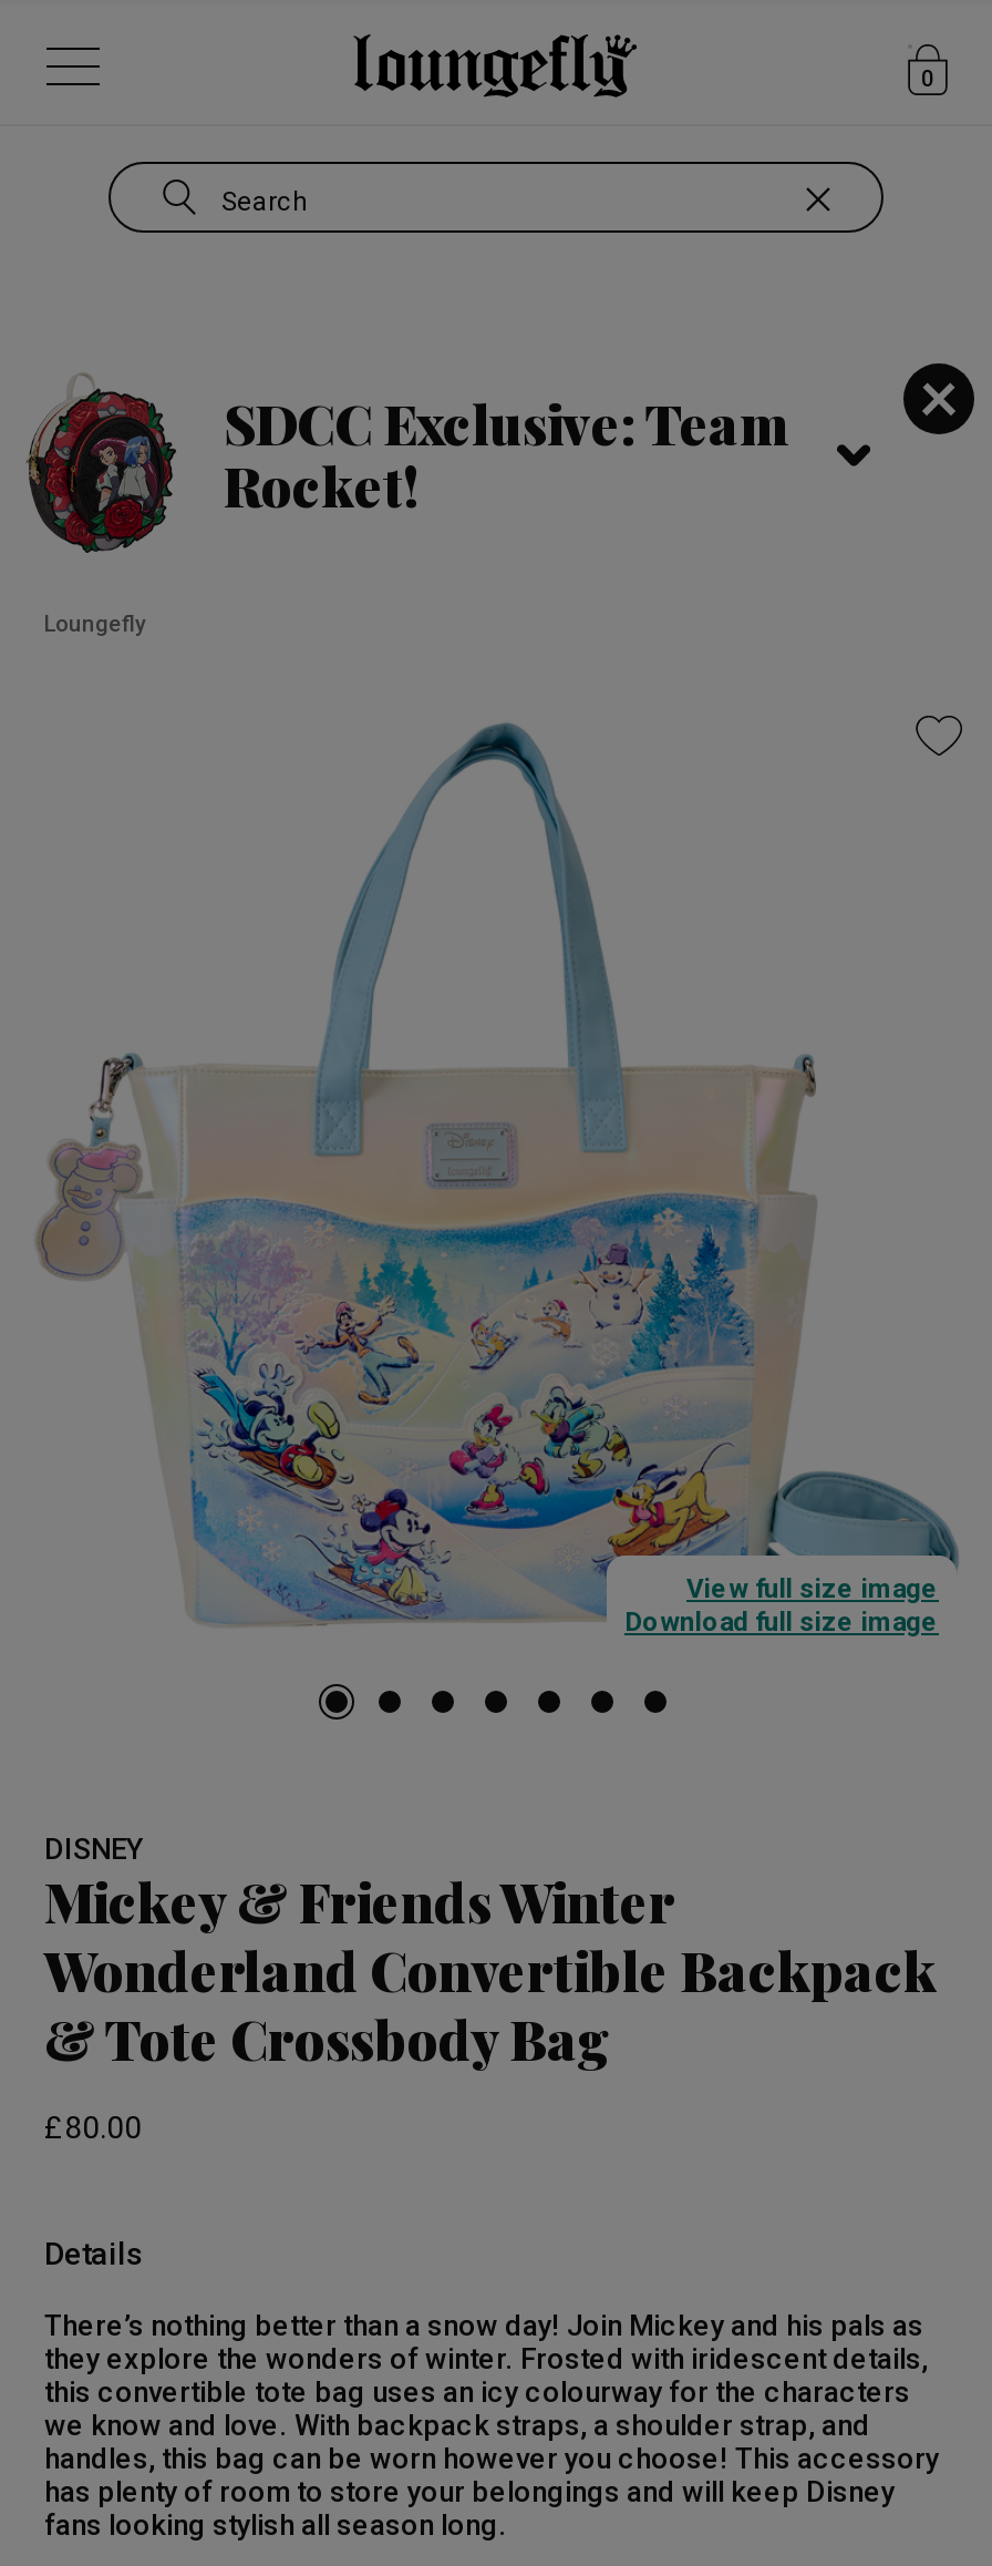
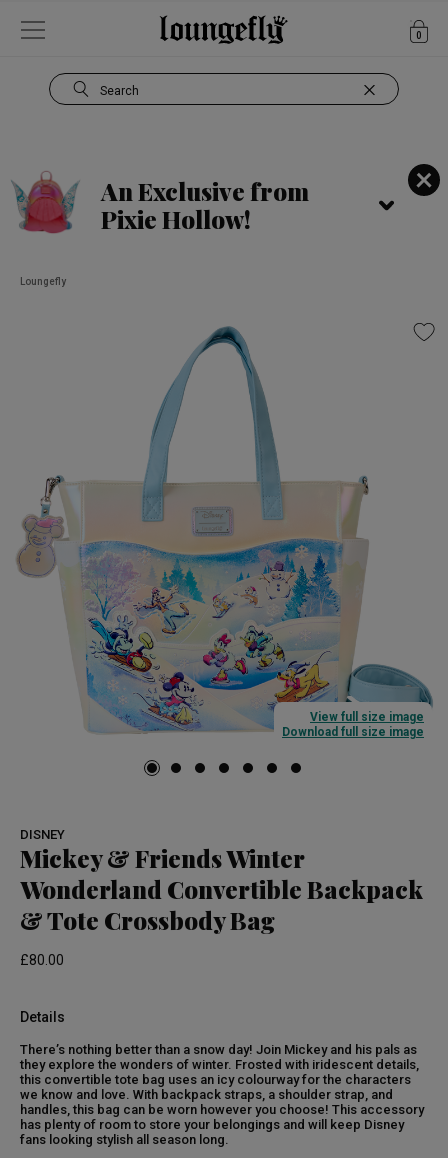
[24,372,788,554] [image] | SDCC Exclusive: Team | Rocket! -> [11,170,309,249] [image] | An Exclusive from | Pixie Hollow!

